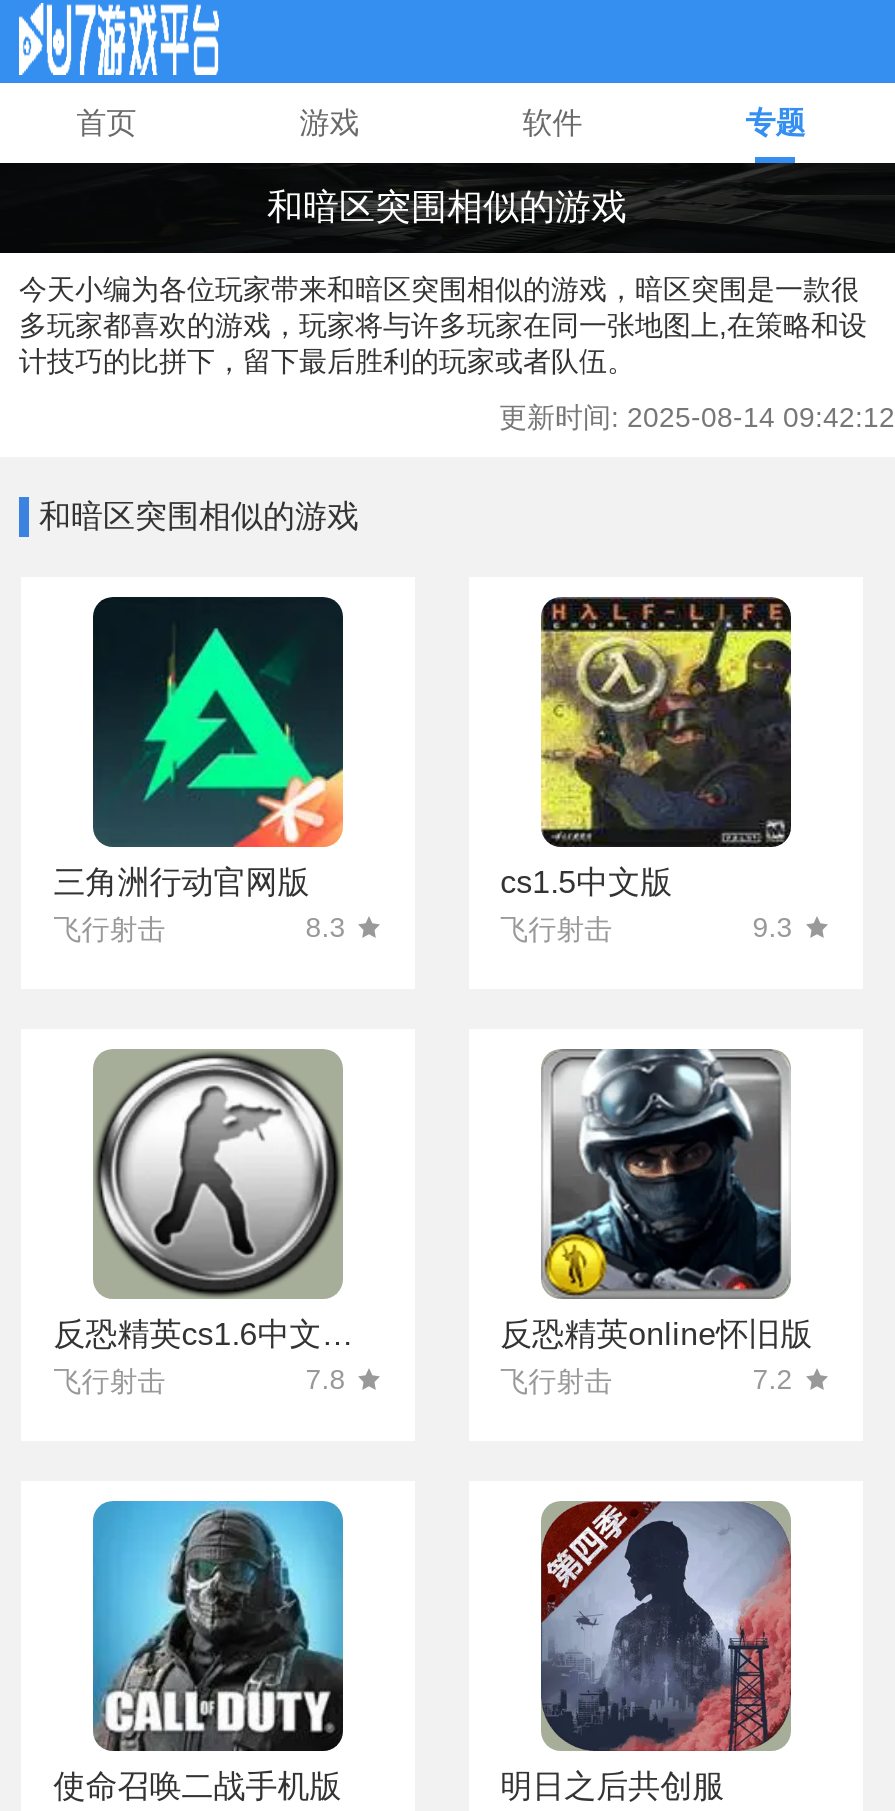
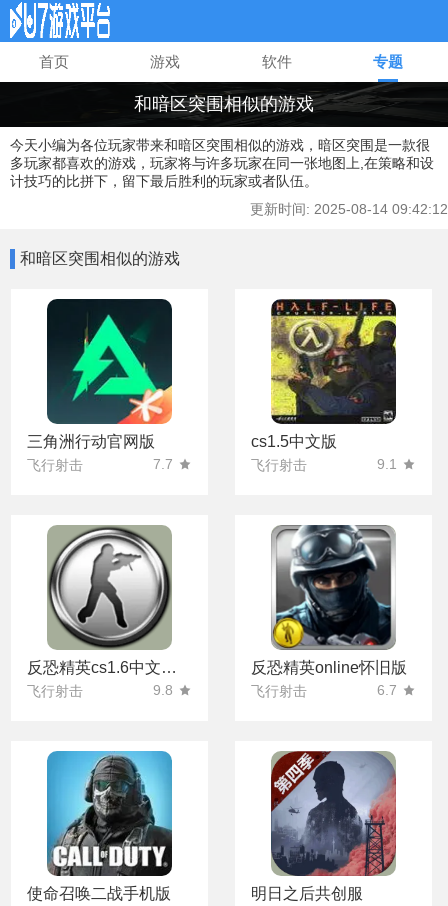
[306,911,346,943] 8.3 -> [153,456,173,472] 7.7
[753,911,793,943] 9.3 -> [377,456,397,472] 9.1
[306,1363,346,1395] 7.8 -> [153,682,173,698] 9.8
[753,1363,793,1395] 7.2 -> [377,682,397,698] 6.7

